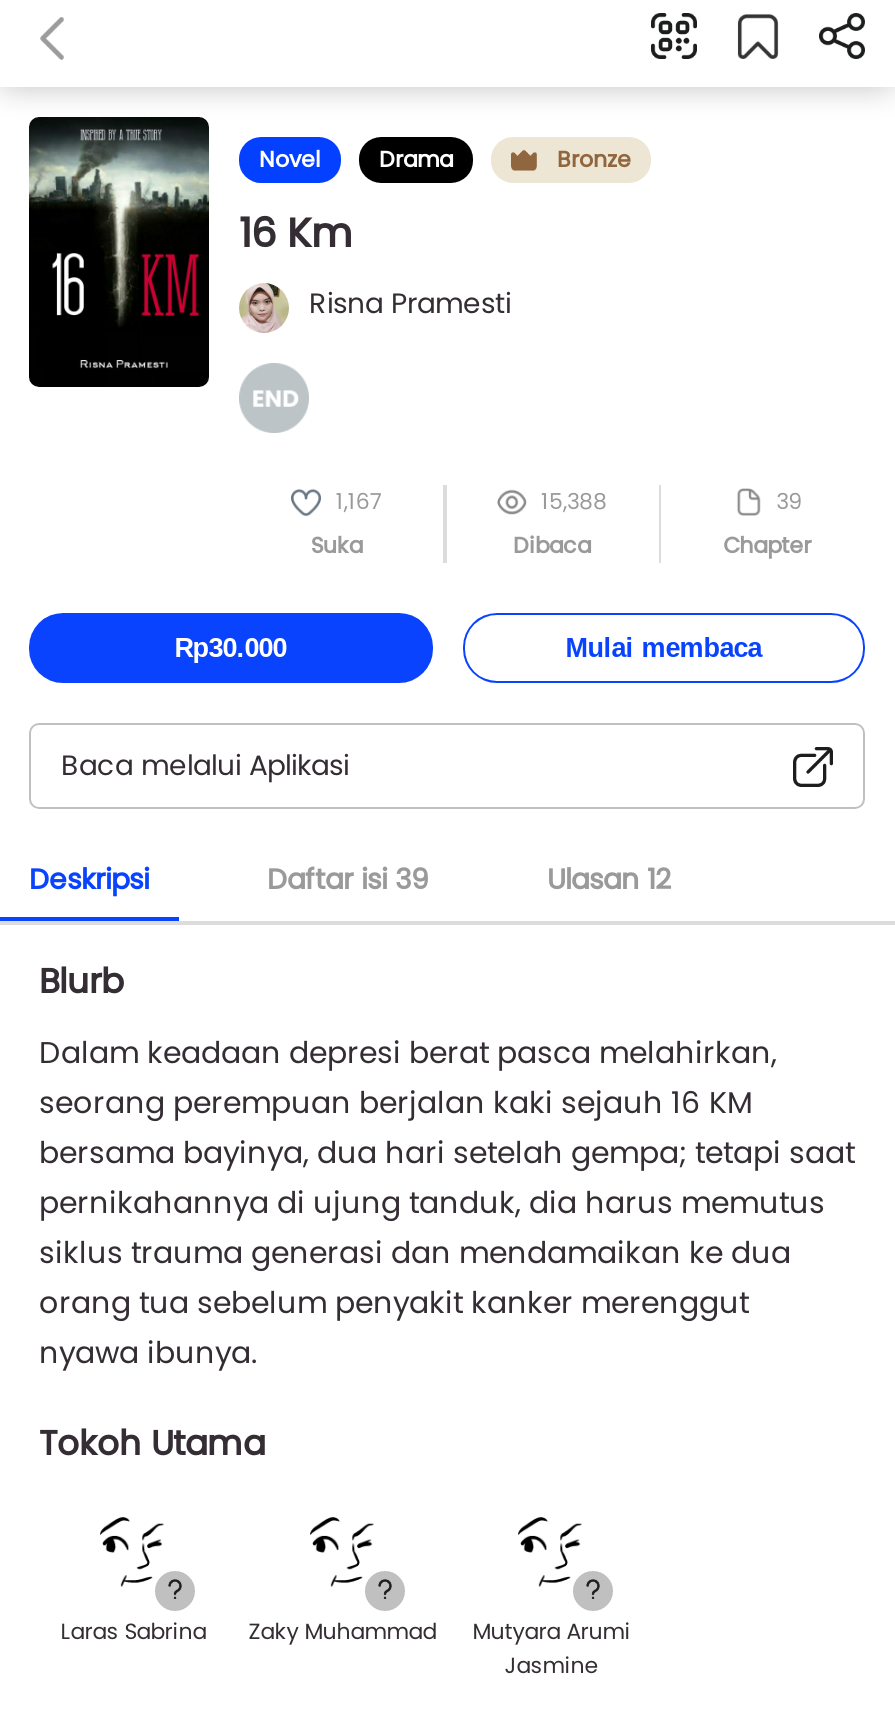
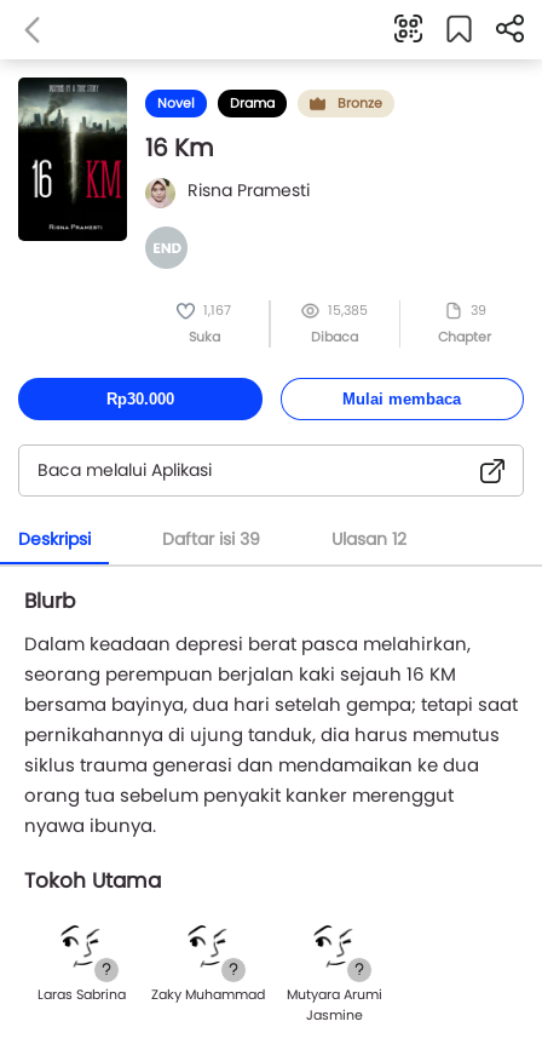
[541,485,607,517] 15,388 -> [328,300,368,320] 15,385

